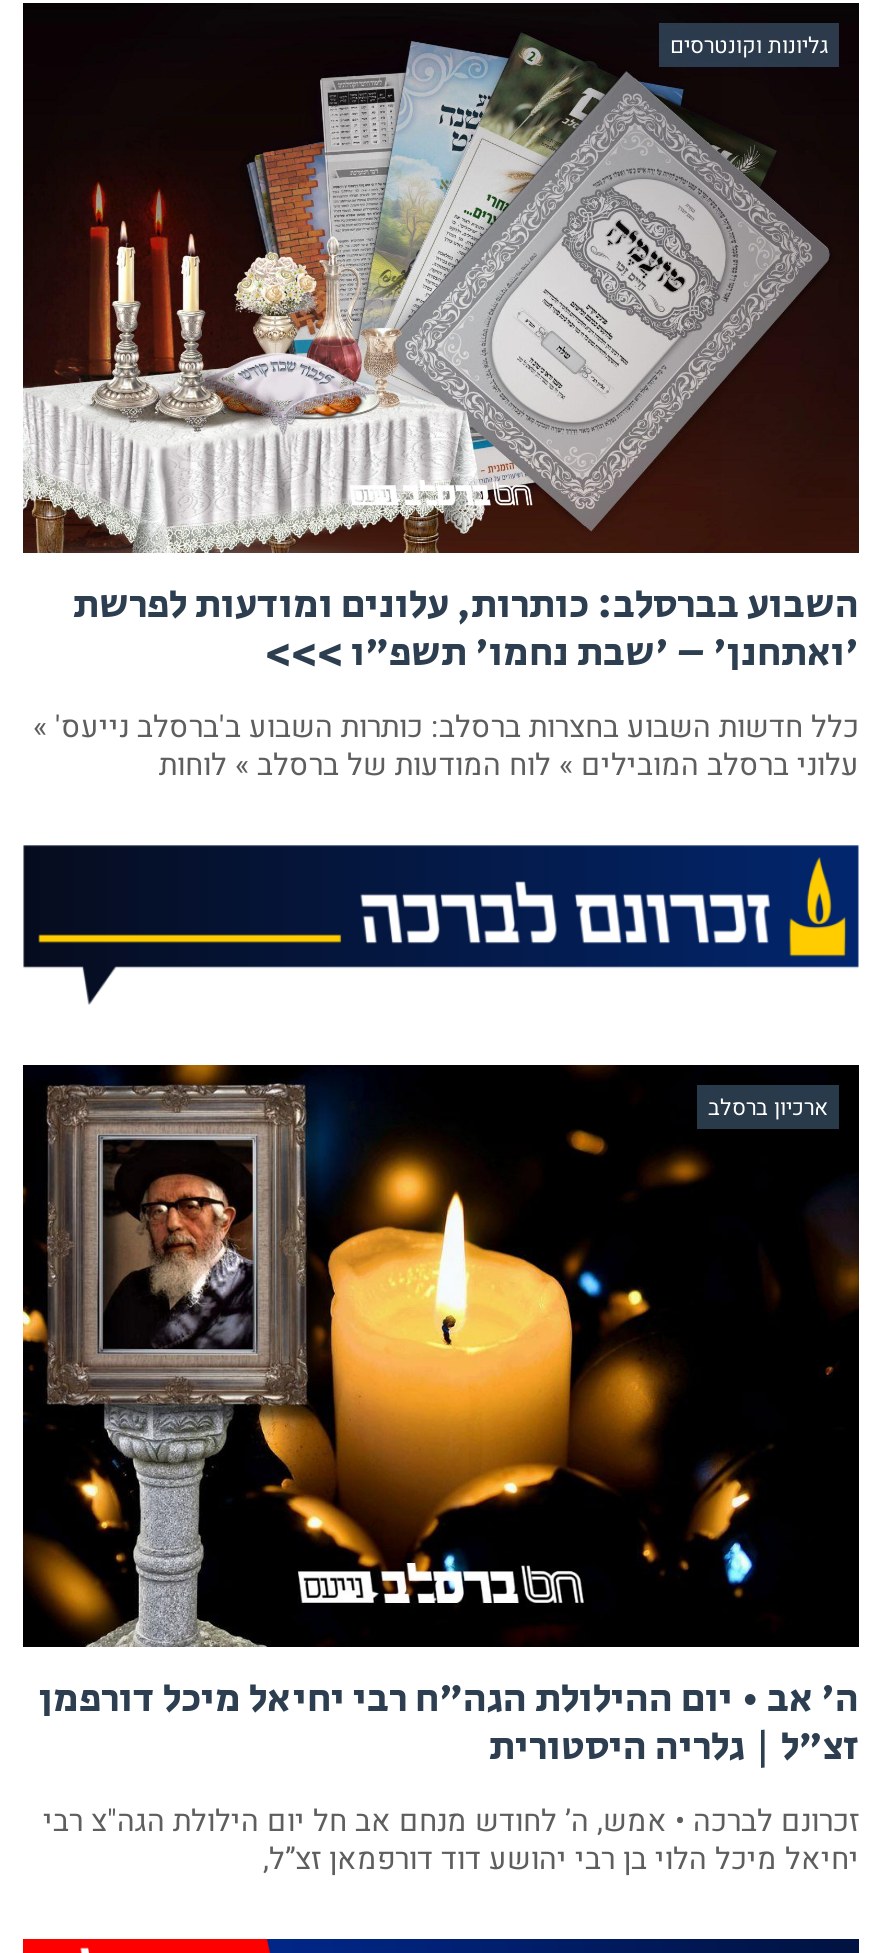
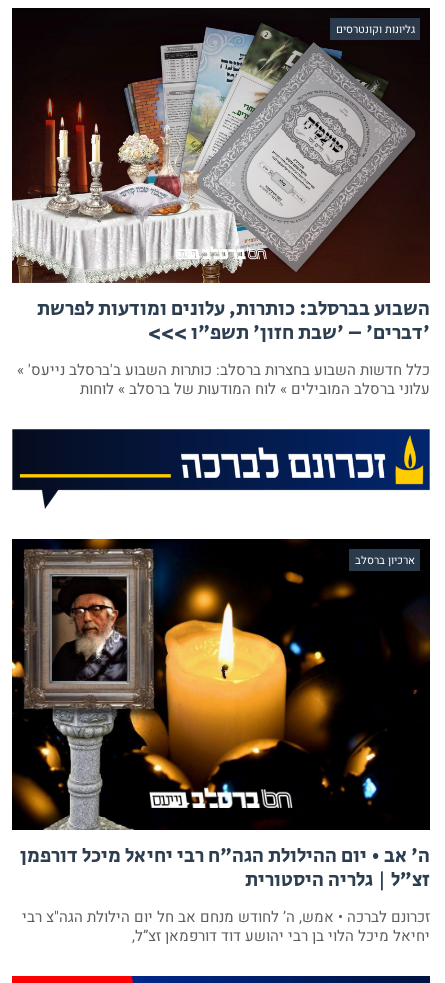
[265,625,859,683] 'ואתחנן' – 'שבת נחמו' תשפ"ו >>> -> [148,319,430,348] 'דברים' – 'שבת חזון' תשפ"ו >>>

